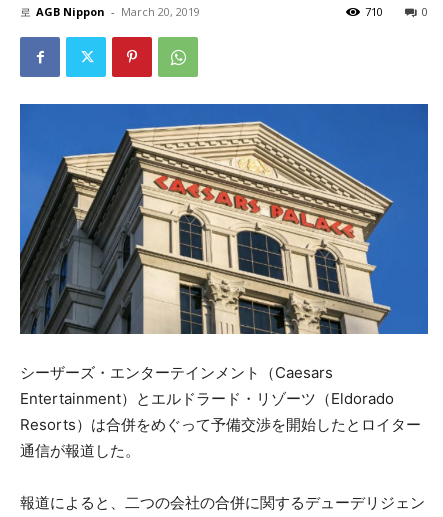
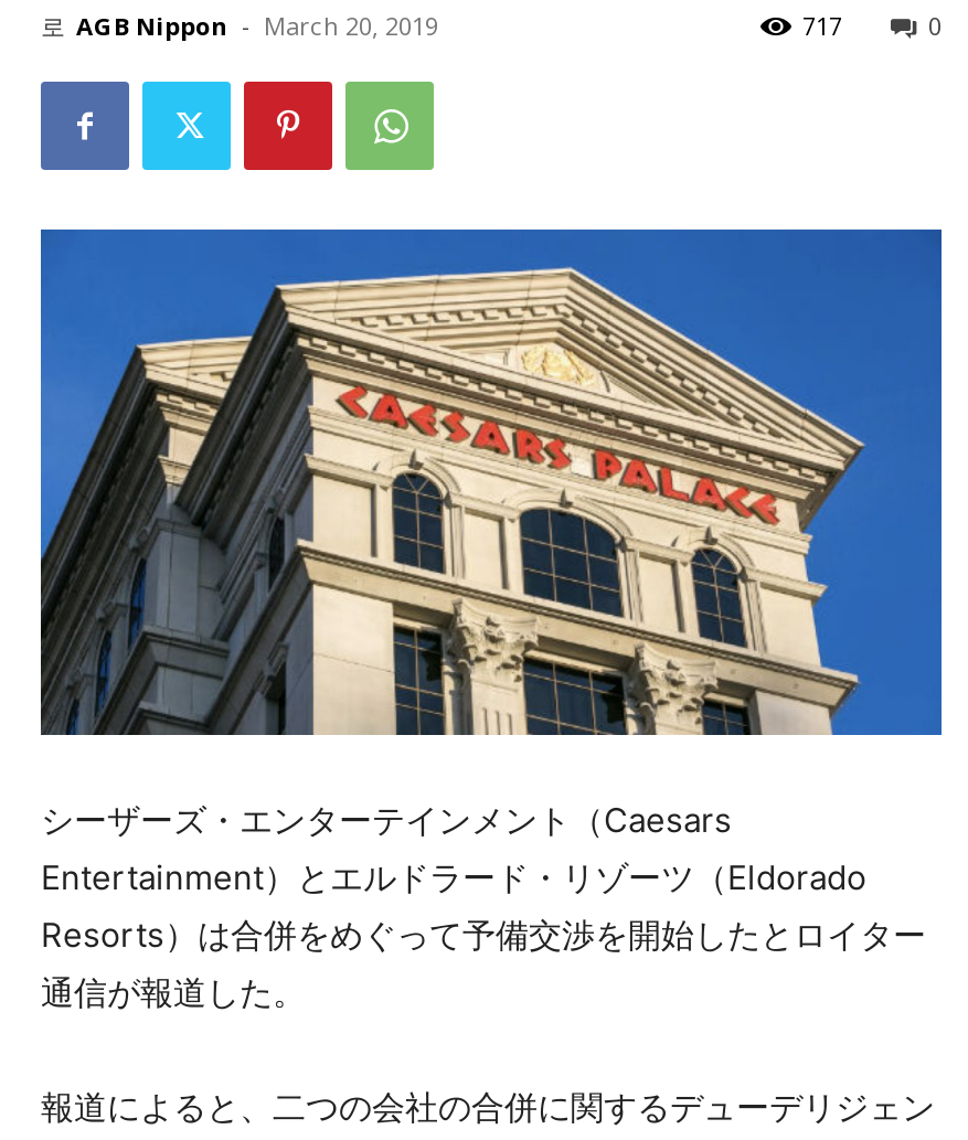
[365,4,383,19] 710 -> [802,9,842,42] 717

